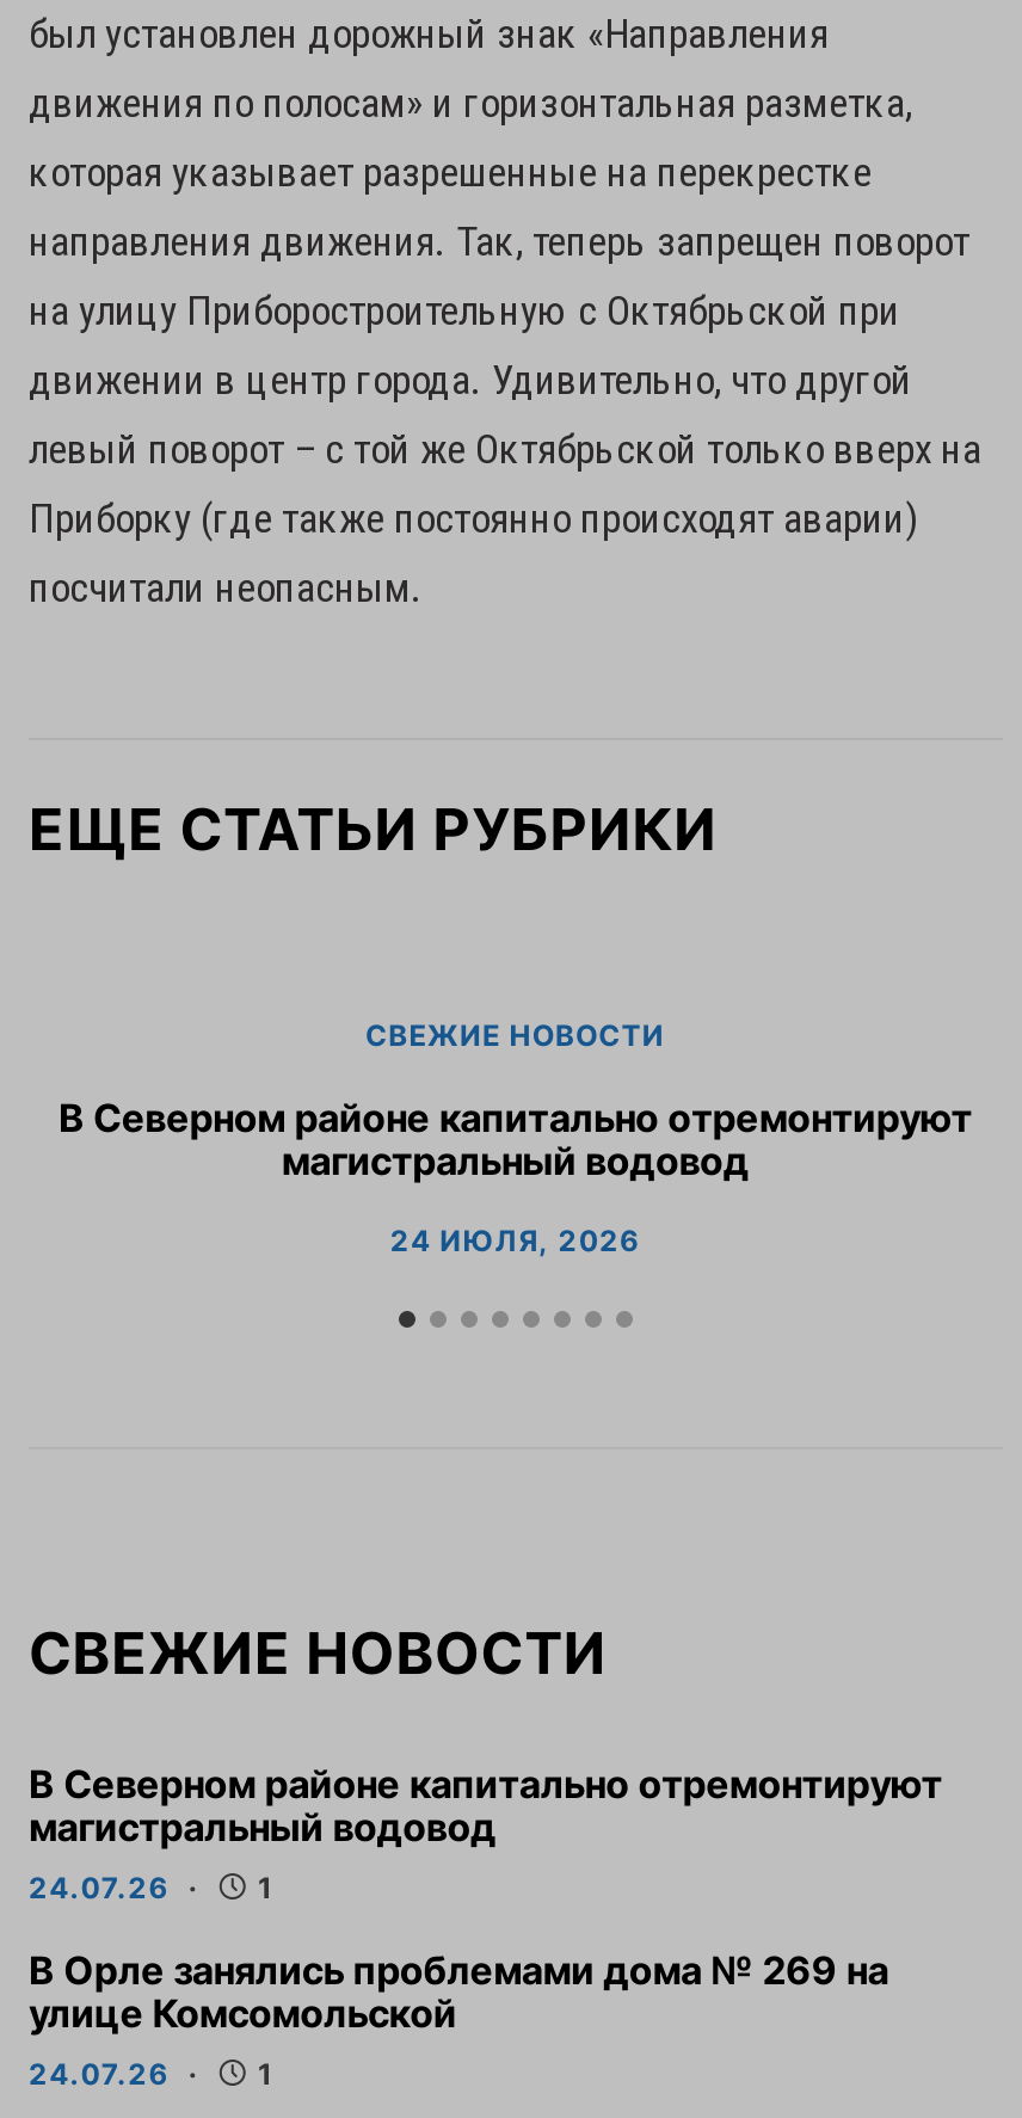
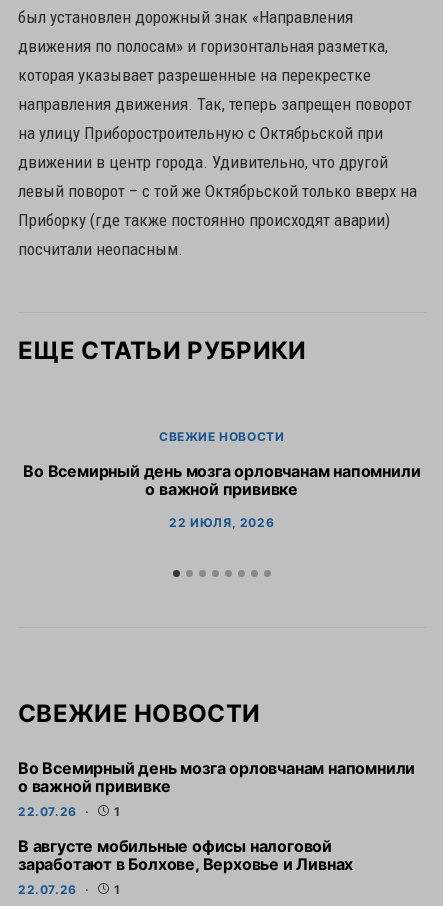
[58,1094,972,1185] В Северном районе капитально отремонтируют | магистральный водовод -> [23,461,420,499] Во Всемирный день мозга орловчанам напомнили | о важной прививке
[390,1223,640,1259] 24 ИЮЛЯ, 2026 -> [169,515,274,530] 22 ИЮЛЯ, 2026
[29,1760,942,1906] В Северном районе капитально отремонтируют | магистральный водовод | 24.07.26 -> [18,758,415,819] Во Всемирный день мозга орловчанам напомнили | о важной прививке | 22.07.26
[29,1947,888,2092] В Орле занялись проблемами дома № 269 на | улице Комсомольской | 24.07.26 -> [18,836,353,897] В августе мобильные офисы налоговой | заработают в Болхове, Верховье и Ливнах | 22.07.26

